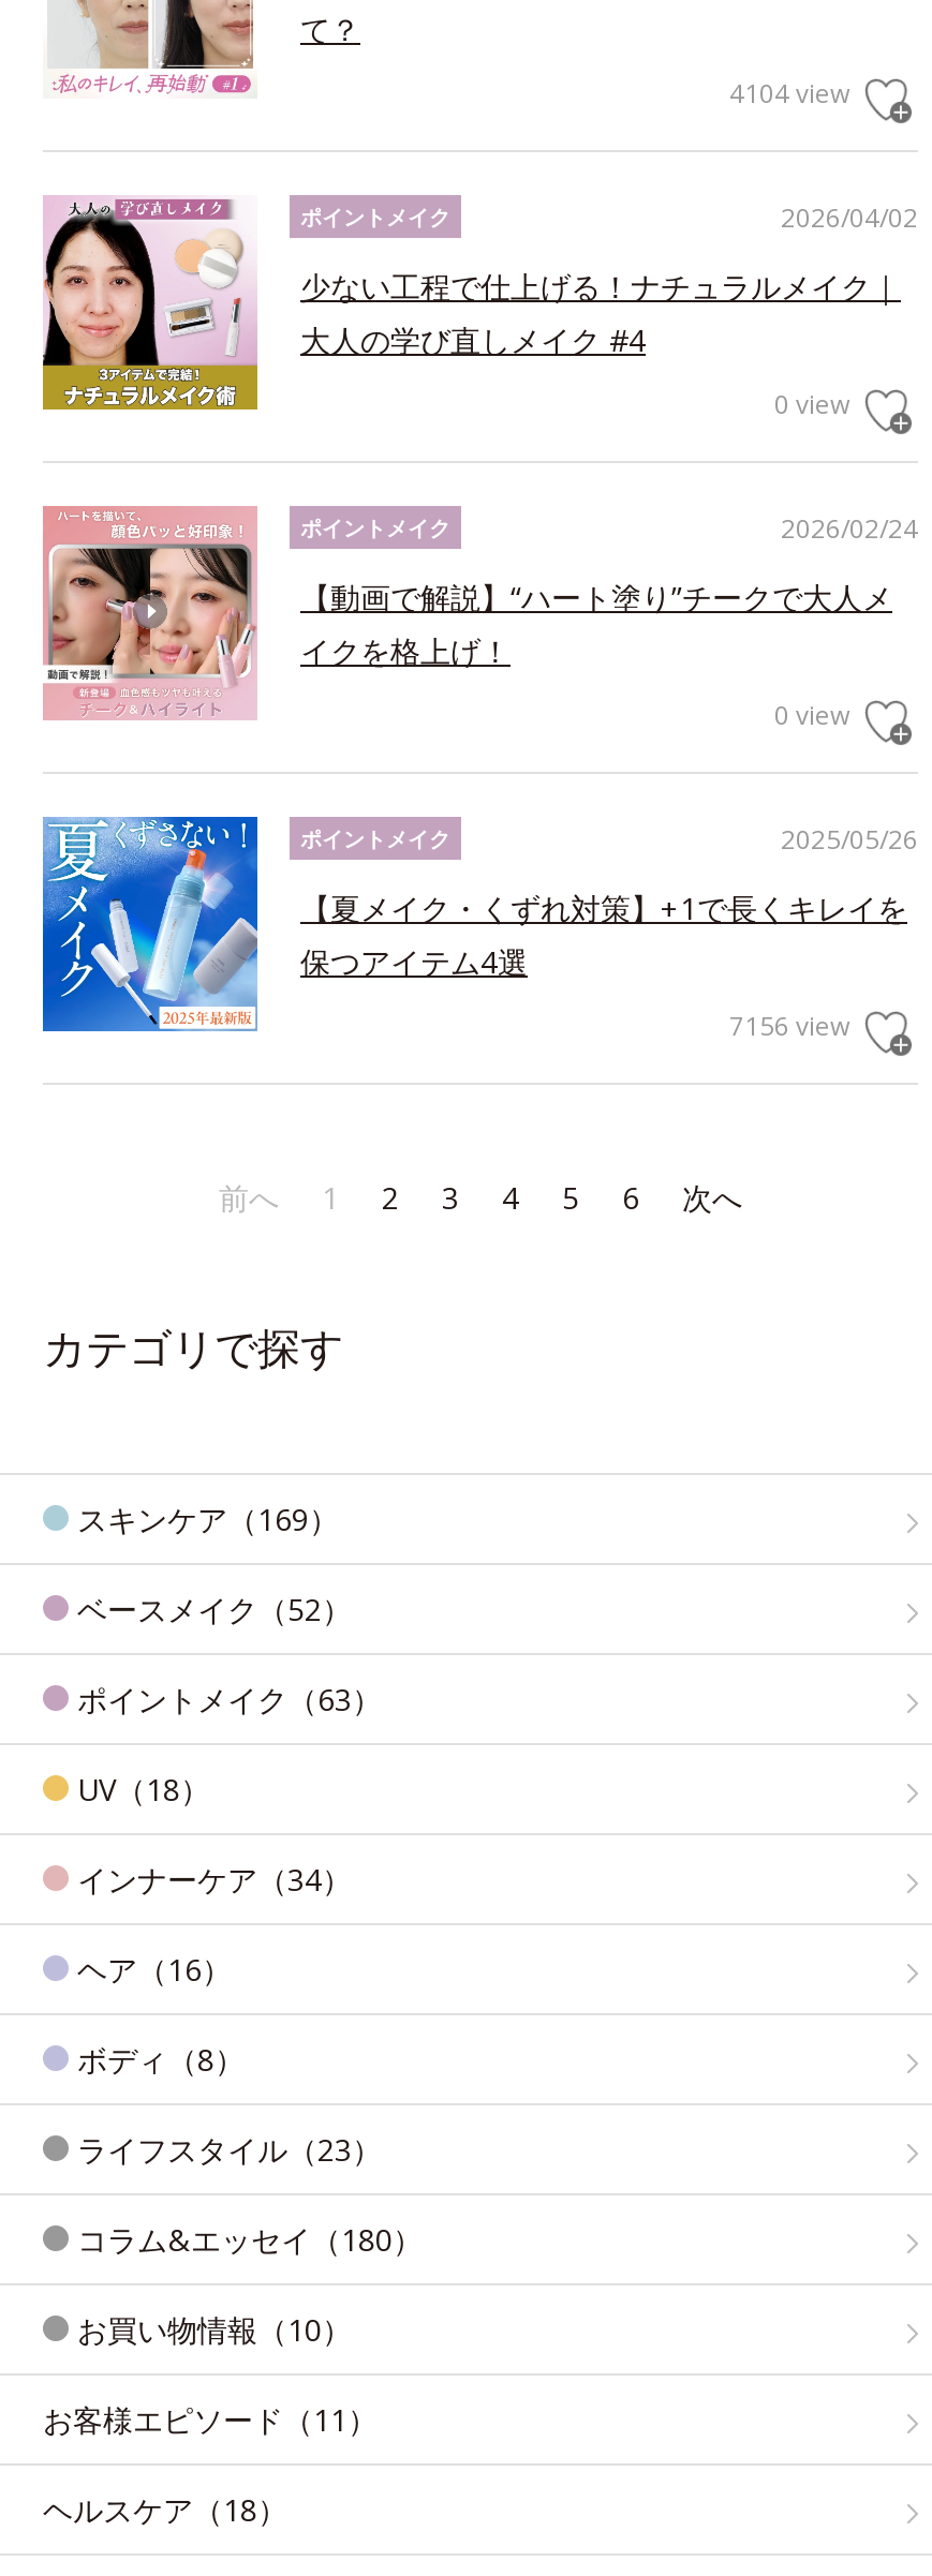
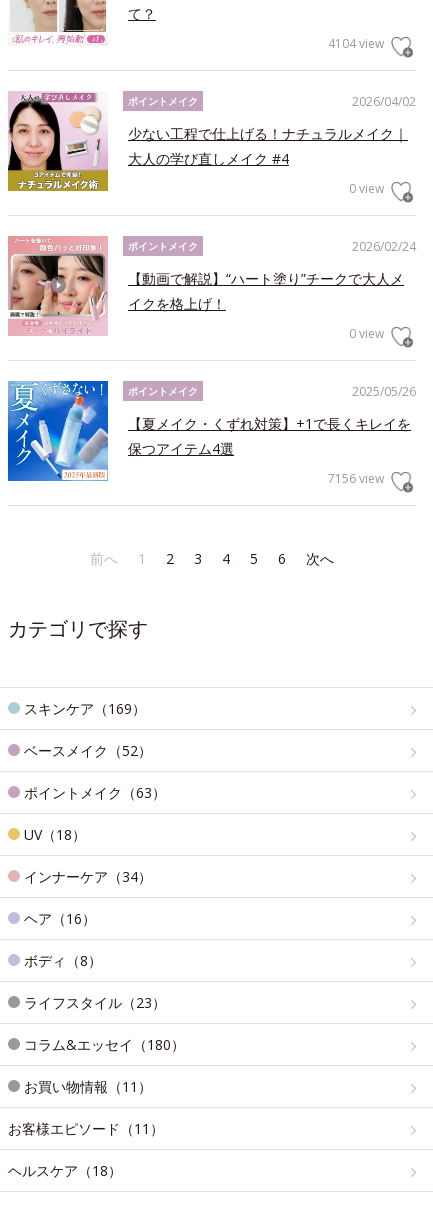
[77,2309,352,2350] お買い物情報（10） -> [24,1077,152,1096] お買い物情報（11）

